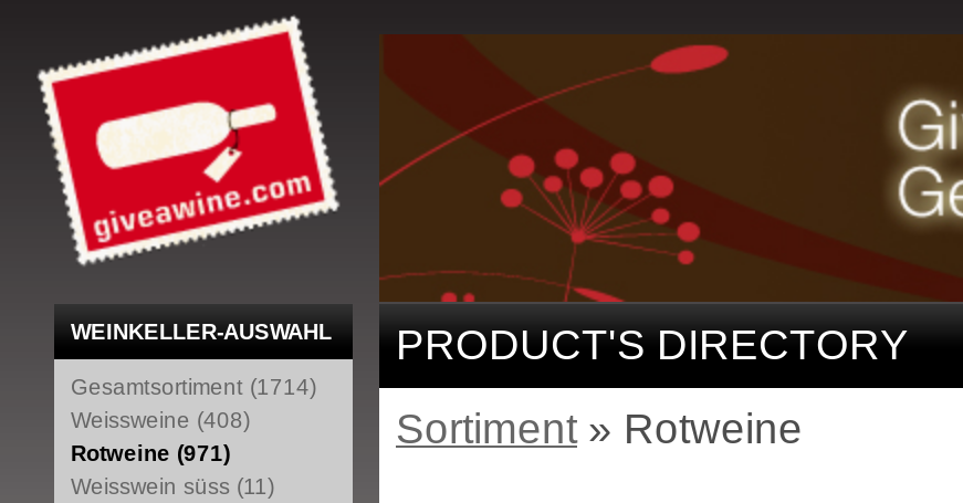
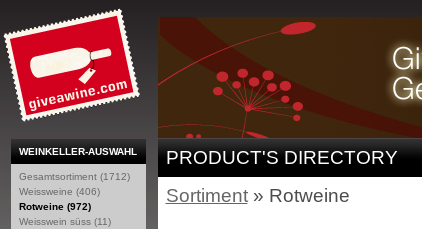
[71,375,316,399] Gesamtsortiment (1714) -> [18,171,129,182] Gesamtsortiment (1712)
[71,408,250,432] Weissweine (408) -> [18,186,99,197] Weissweine (406)
[71,441,230,465] Rotweine (971) -> [18,201,90,212] Rotweine (972)

